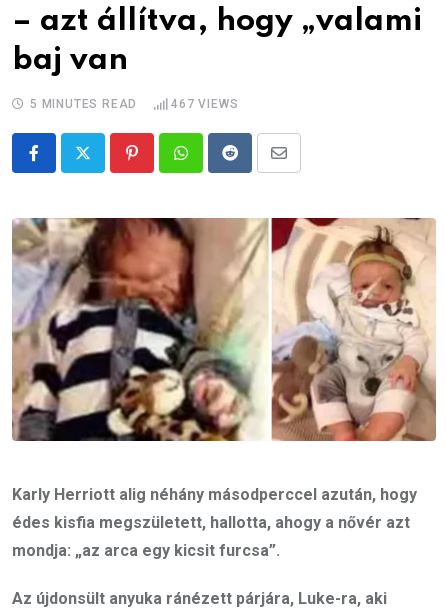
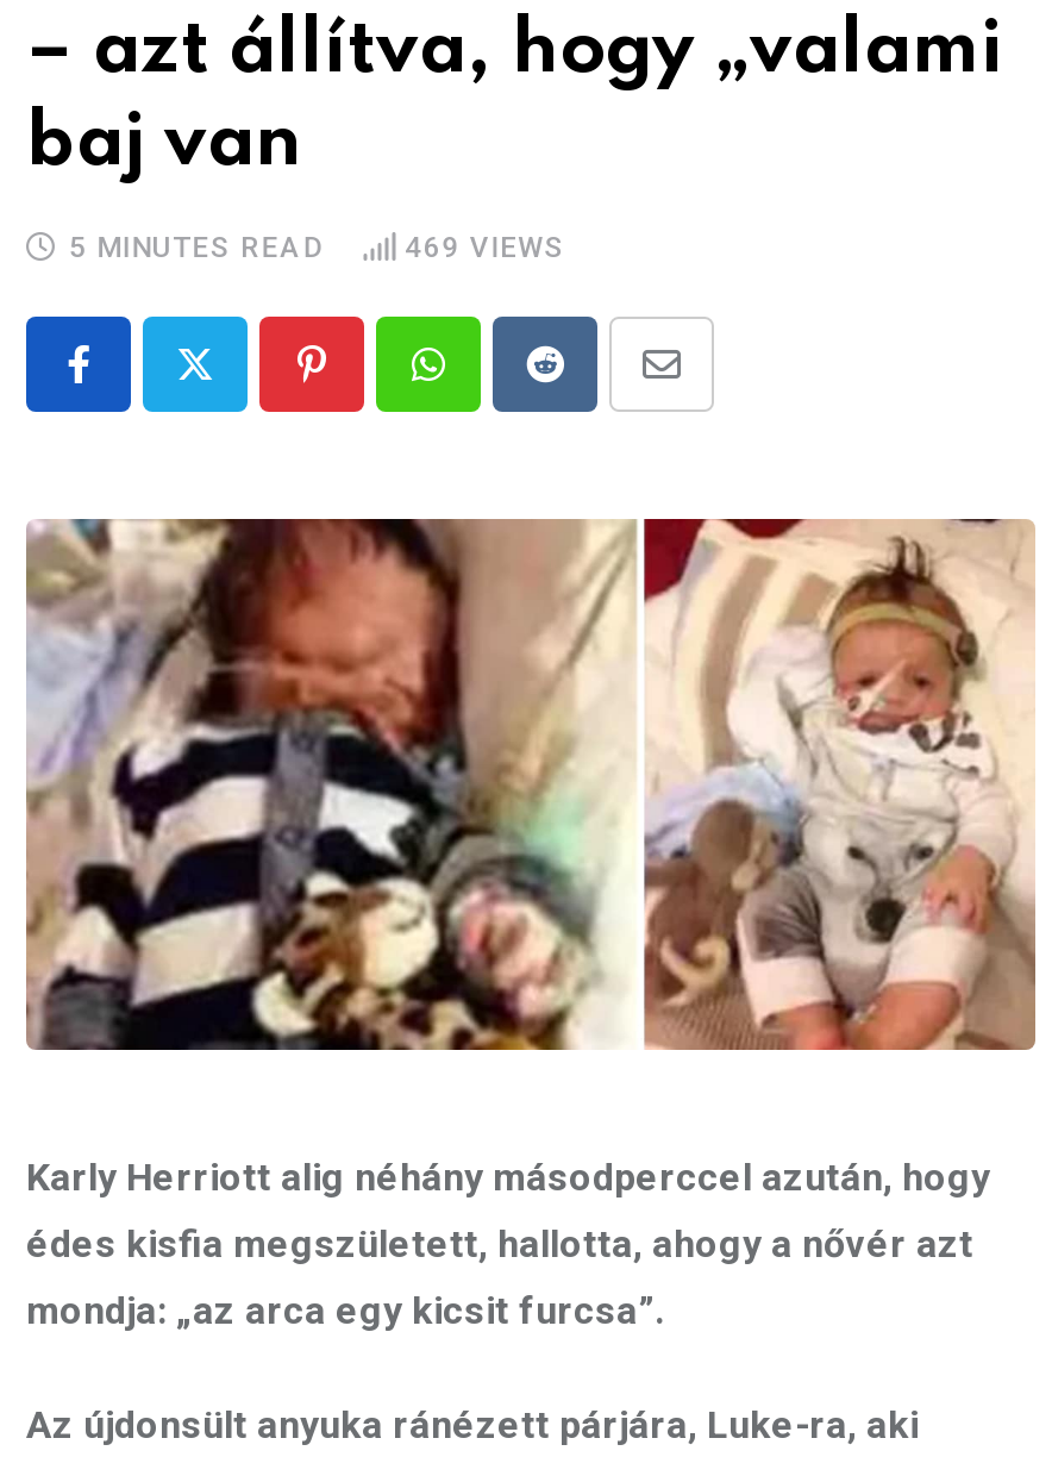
[171,97,238,111] 467 VIEWS -> [405,231,565,264] 469 VIEWS

